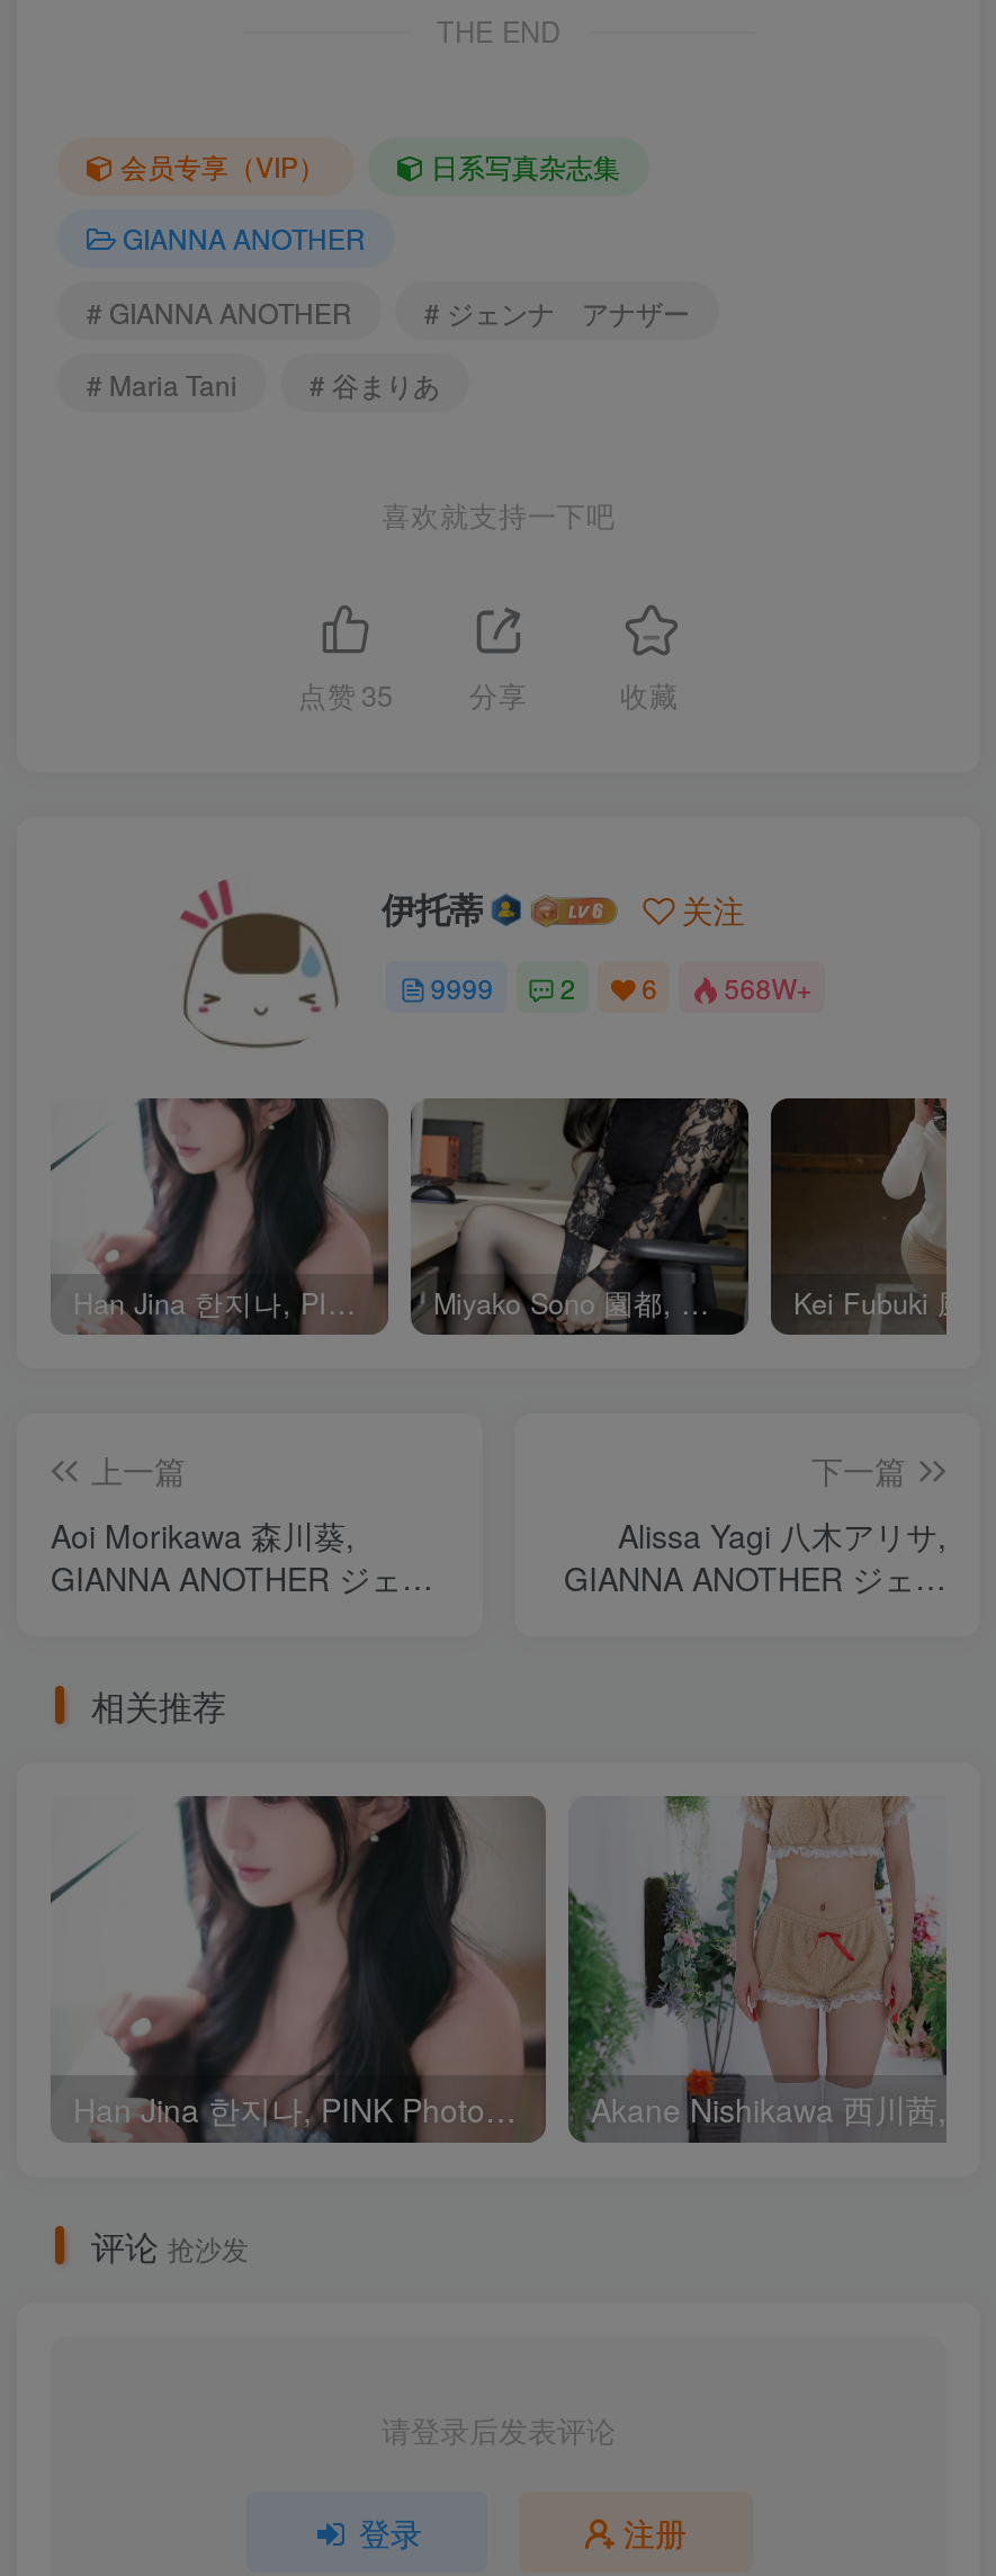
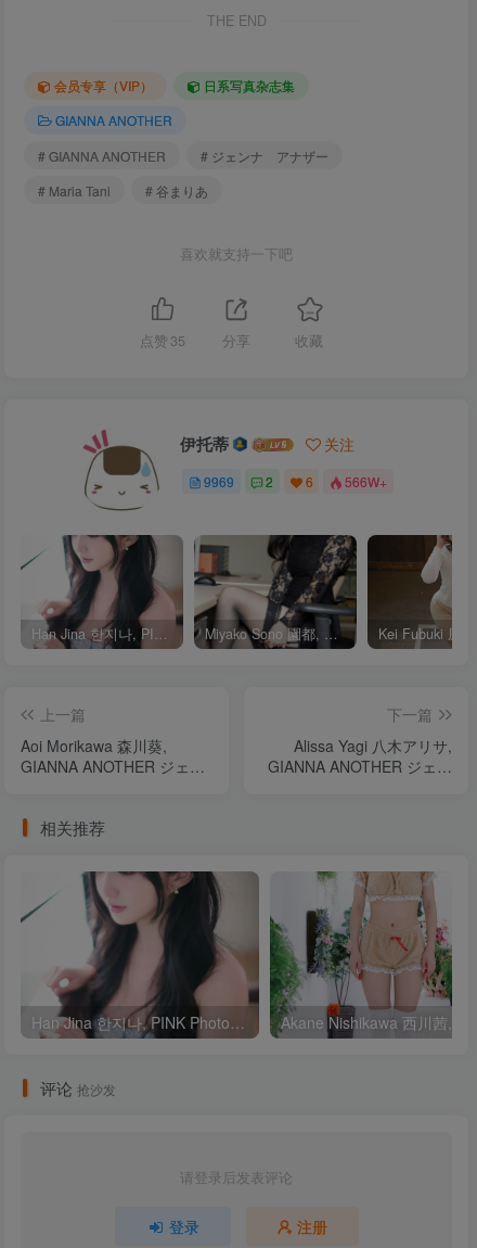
[431,968,494,1007] 9999 -> [204,472,234,491] 9969
[724,968,812,1007] 568W+ -> [345,472,387,491] 566W+

